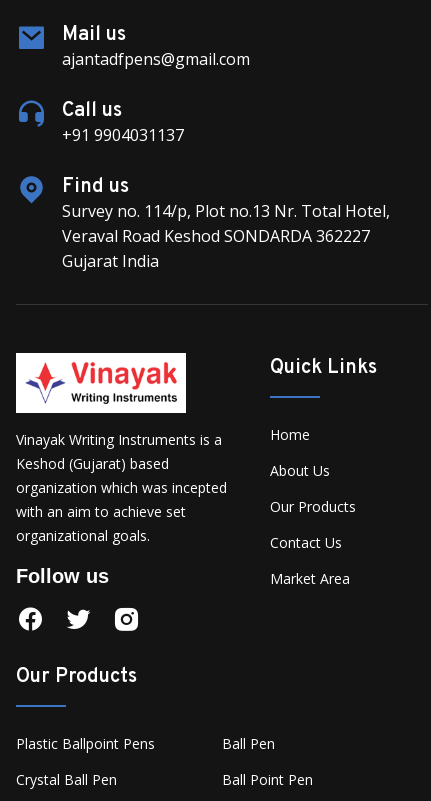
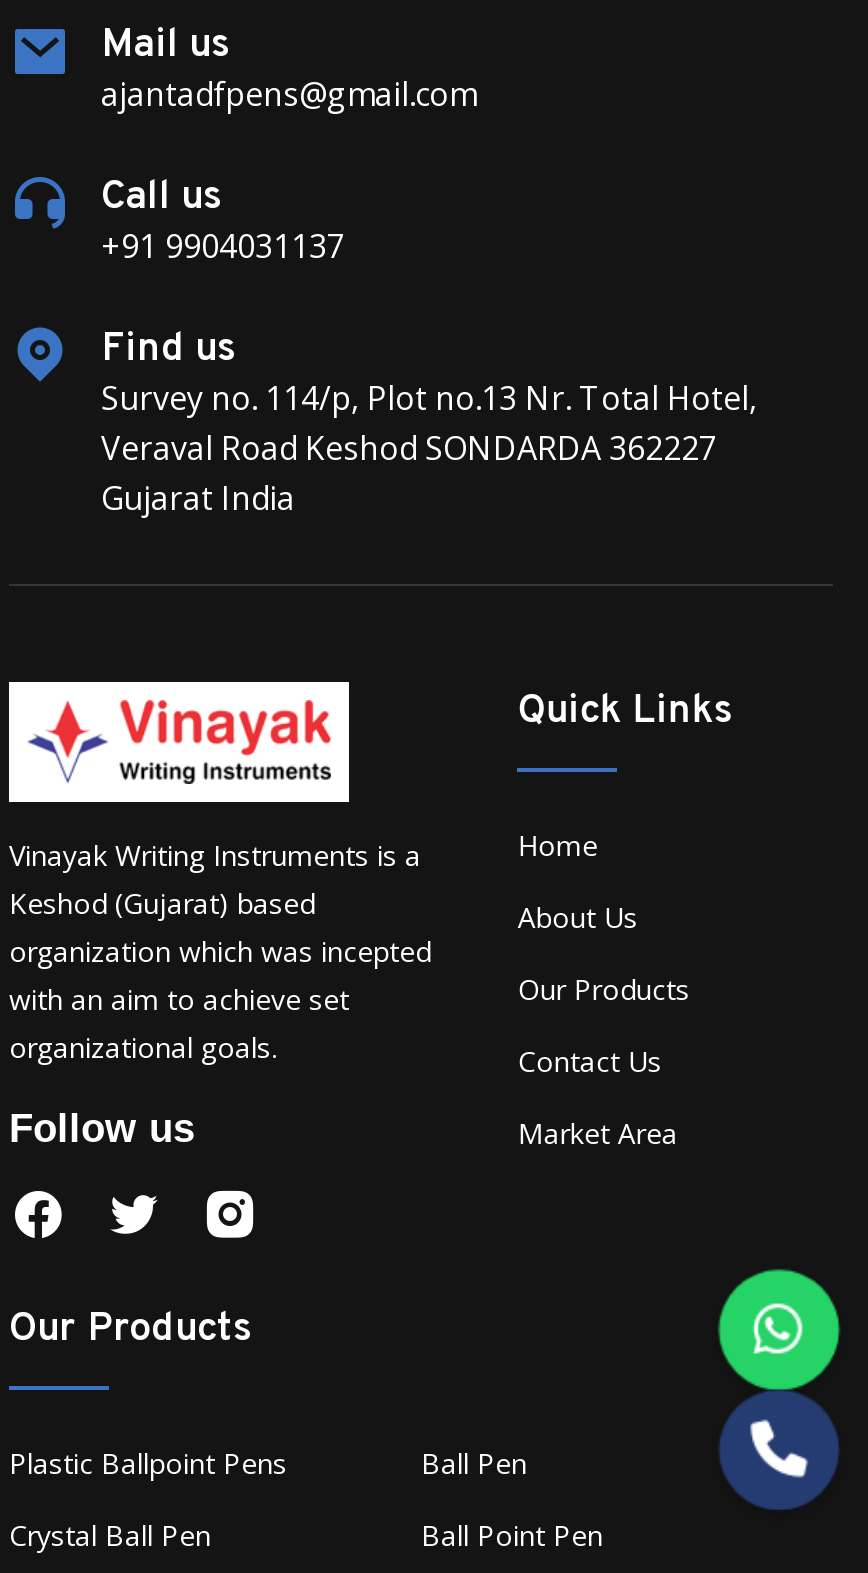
none -> [717,1268,841,1510] [image]

